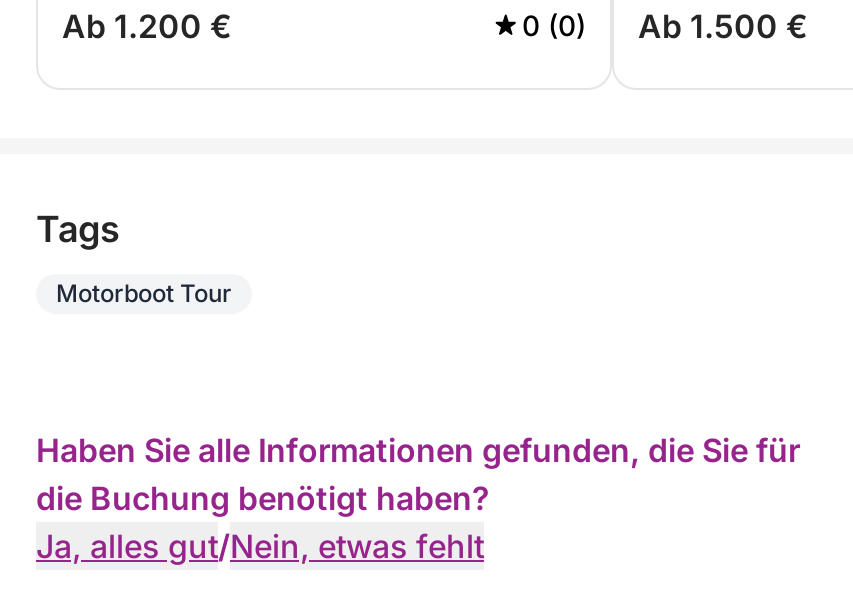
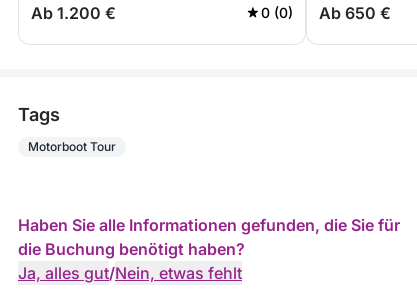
[522,6,808,46] 0 (0) Ab 1.500 € -> [261,3,391,23] 0 (0) Ab 650 €

